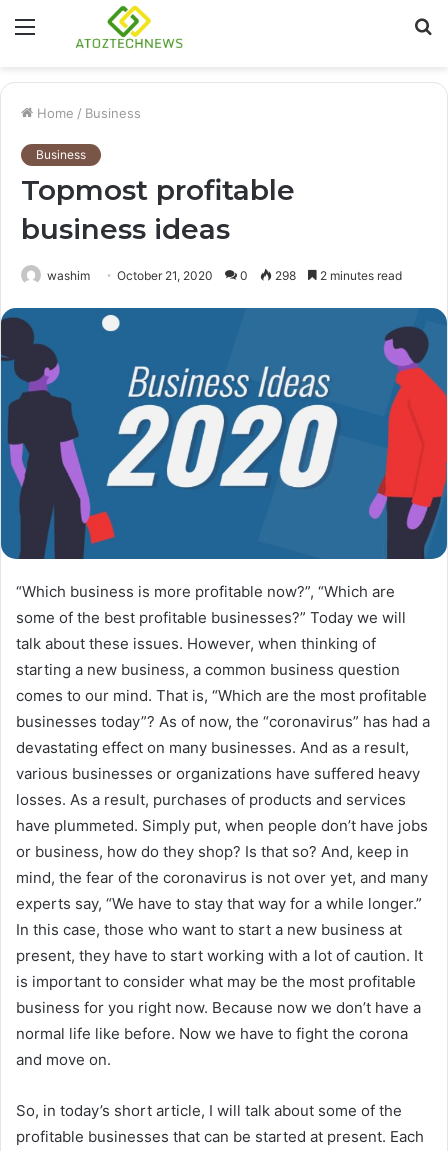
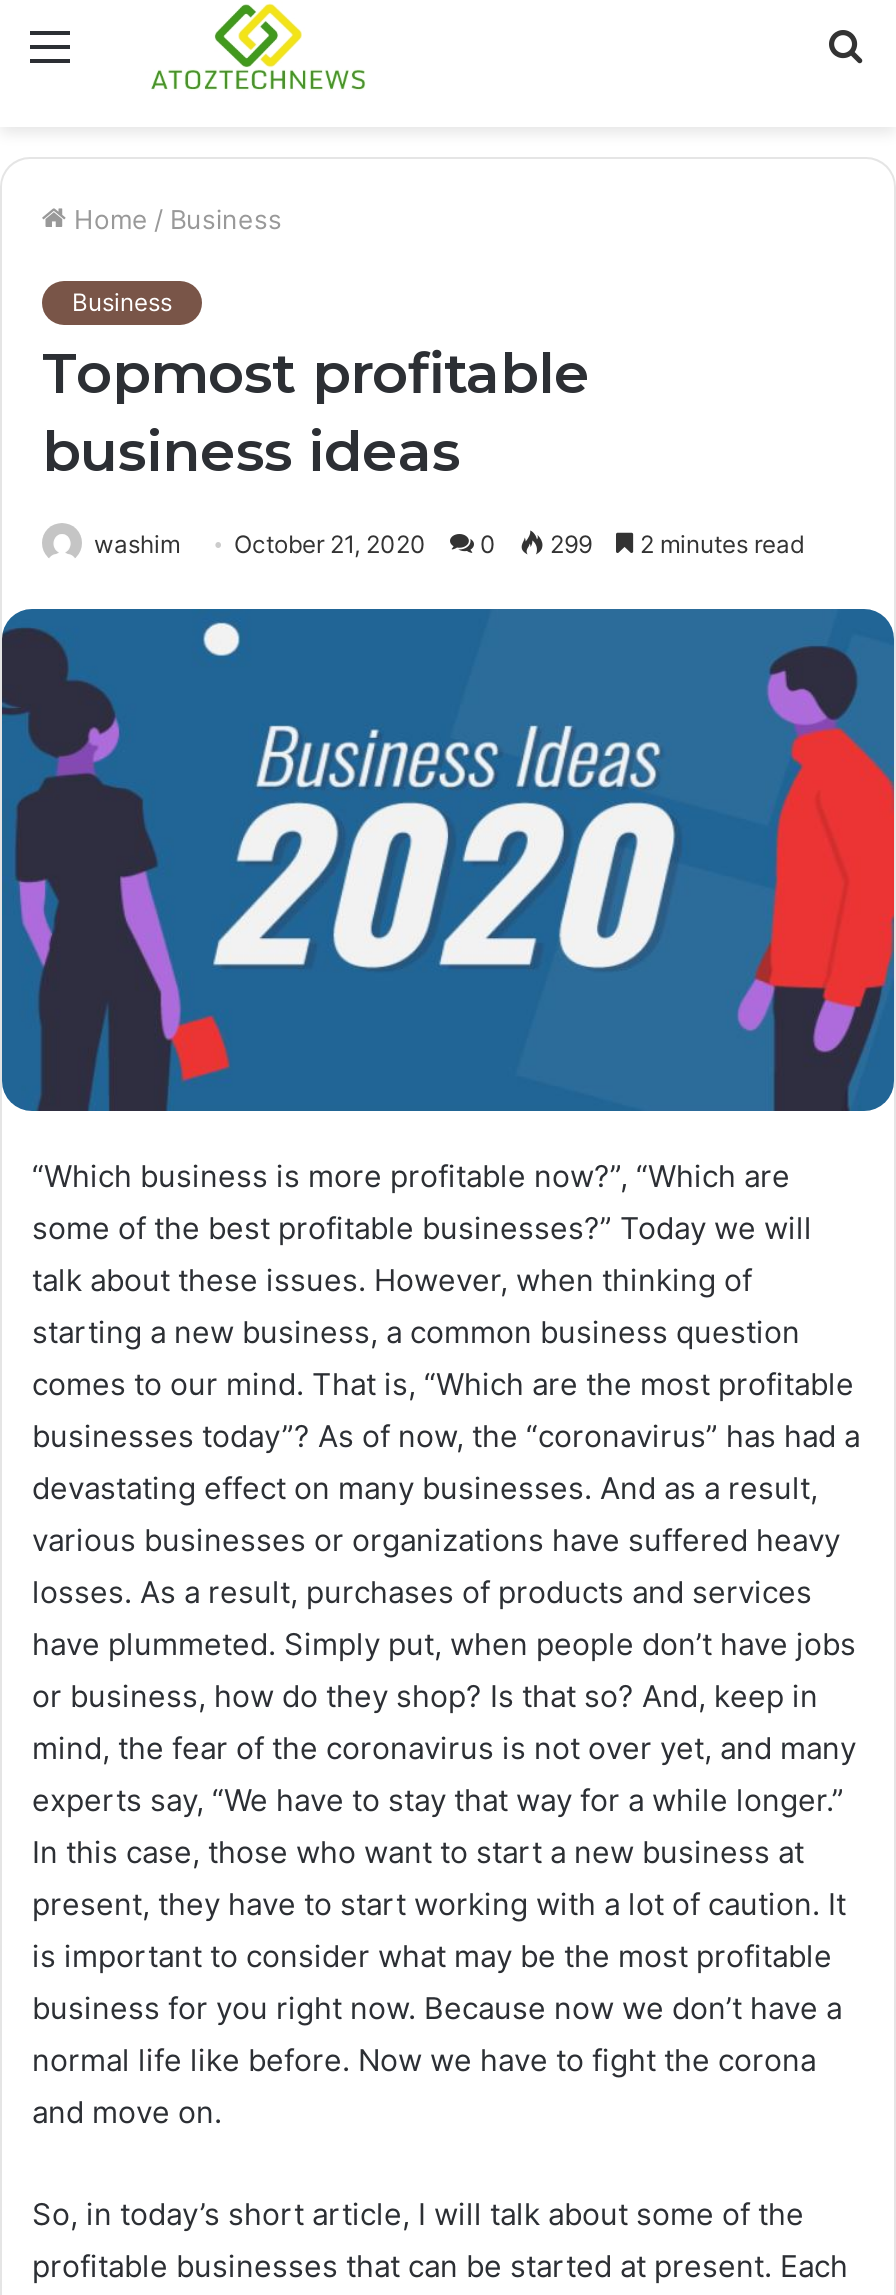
[47,268,402,283] washim October 21, 2020 0 298 2 minutes read -> [94,530,804,560] washim October 21, 2020 0 299 2 minutes read

